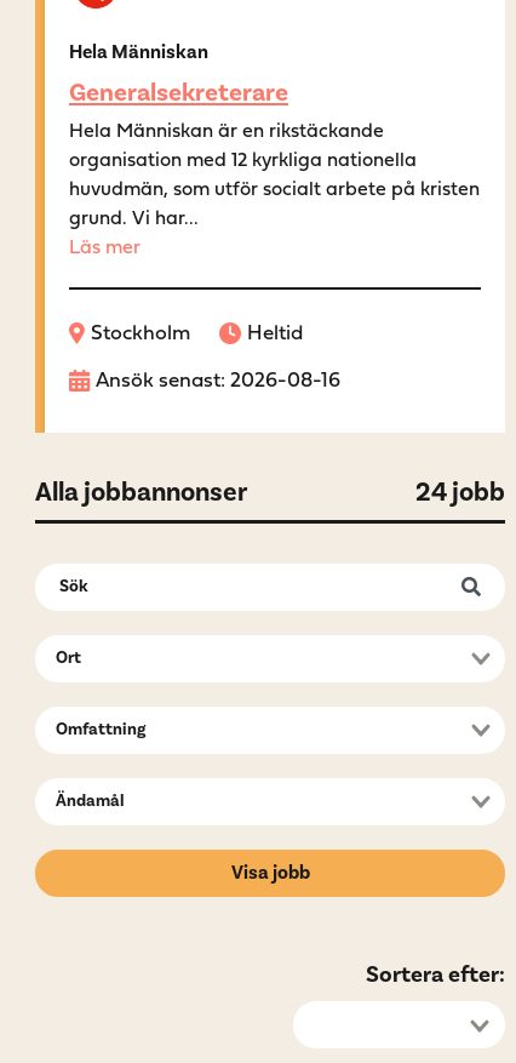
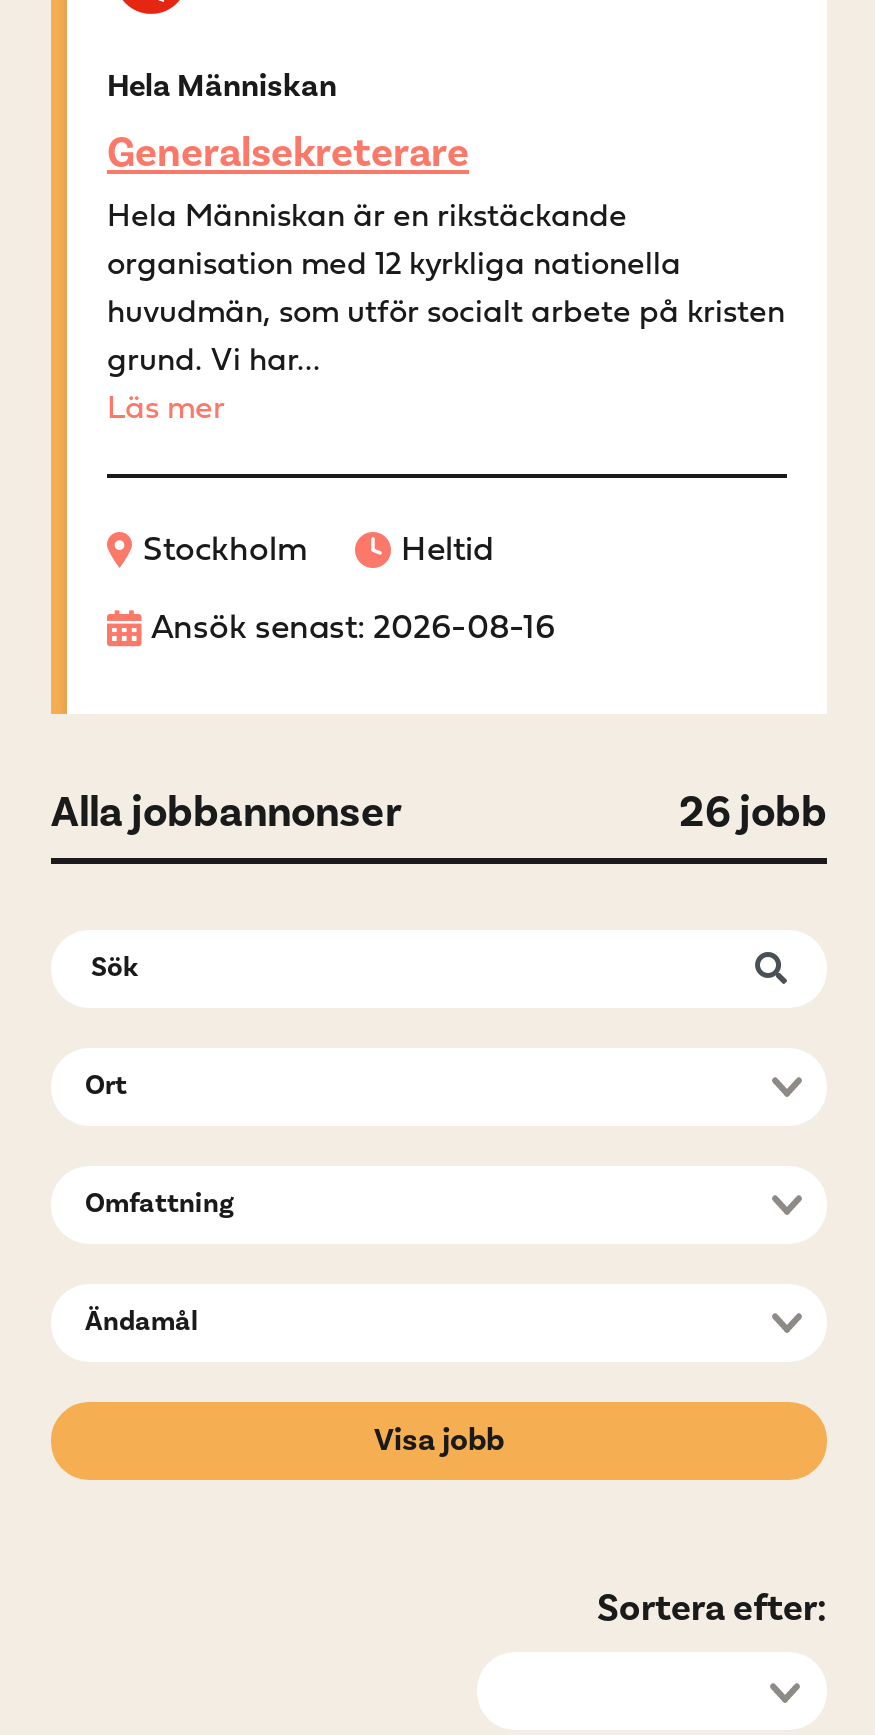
[415,475,505,507] 24 jobb -> [679,783,827,839] 26 jobb

